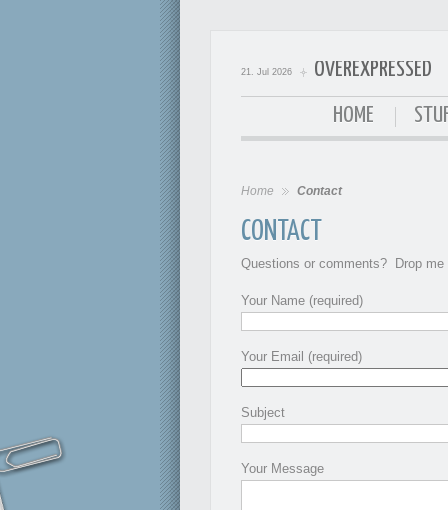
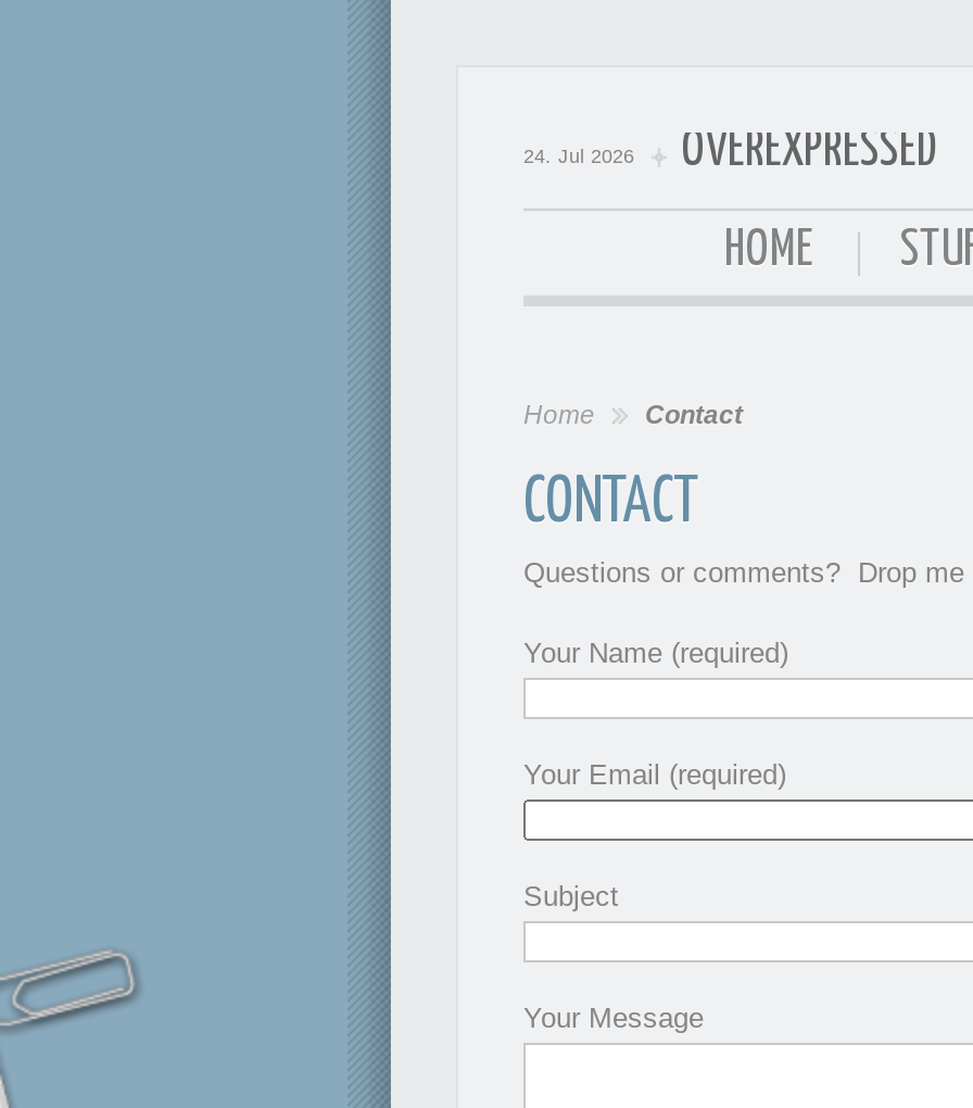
[241,67,292,77] 21. Jul 2026 -> [523,146,634,167] 24. Jul 2026

